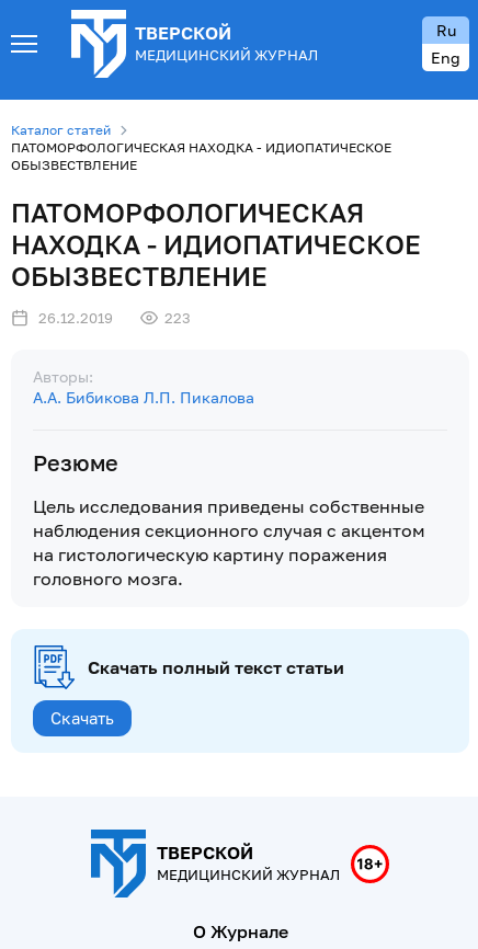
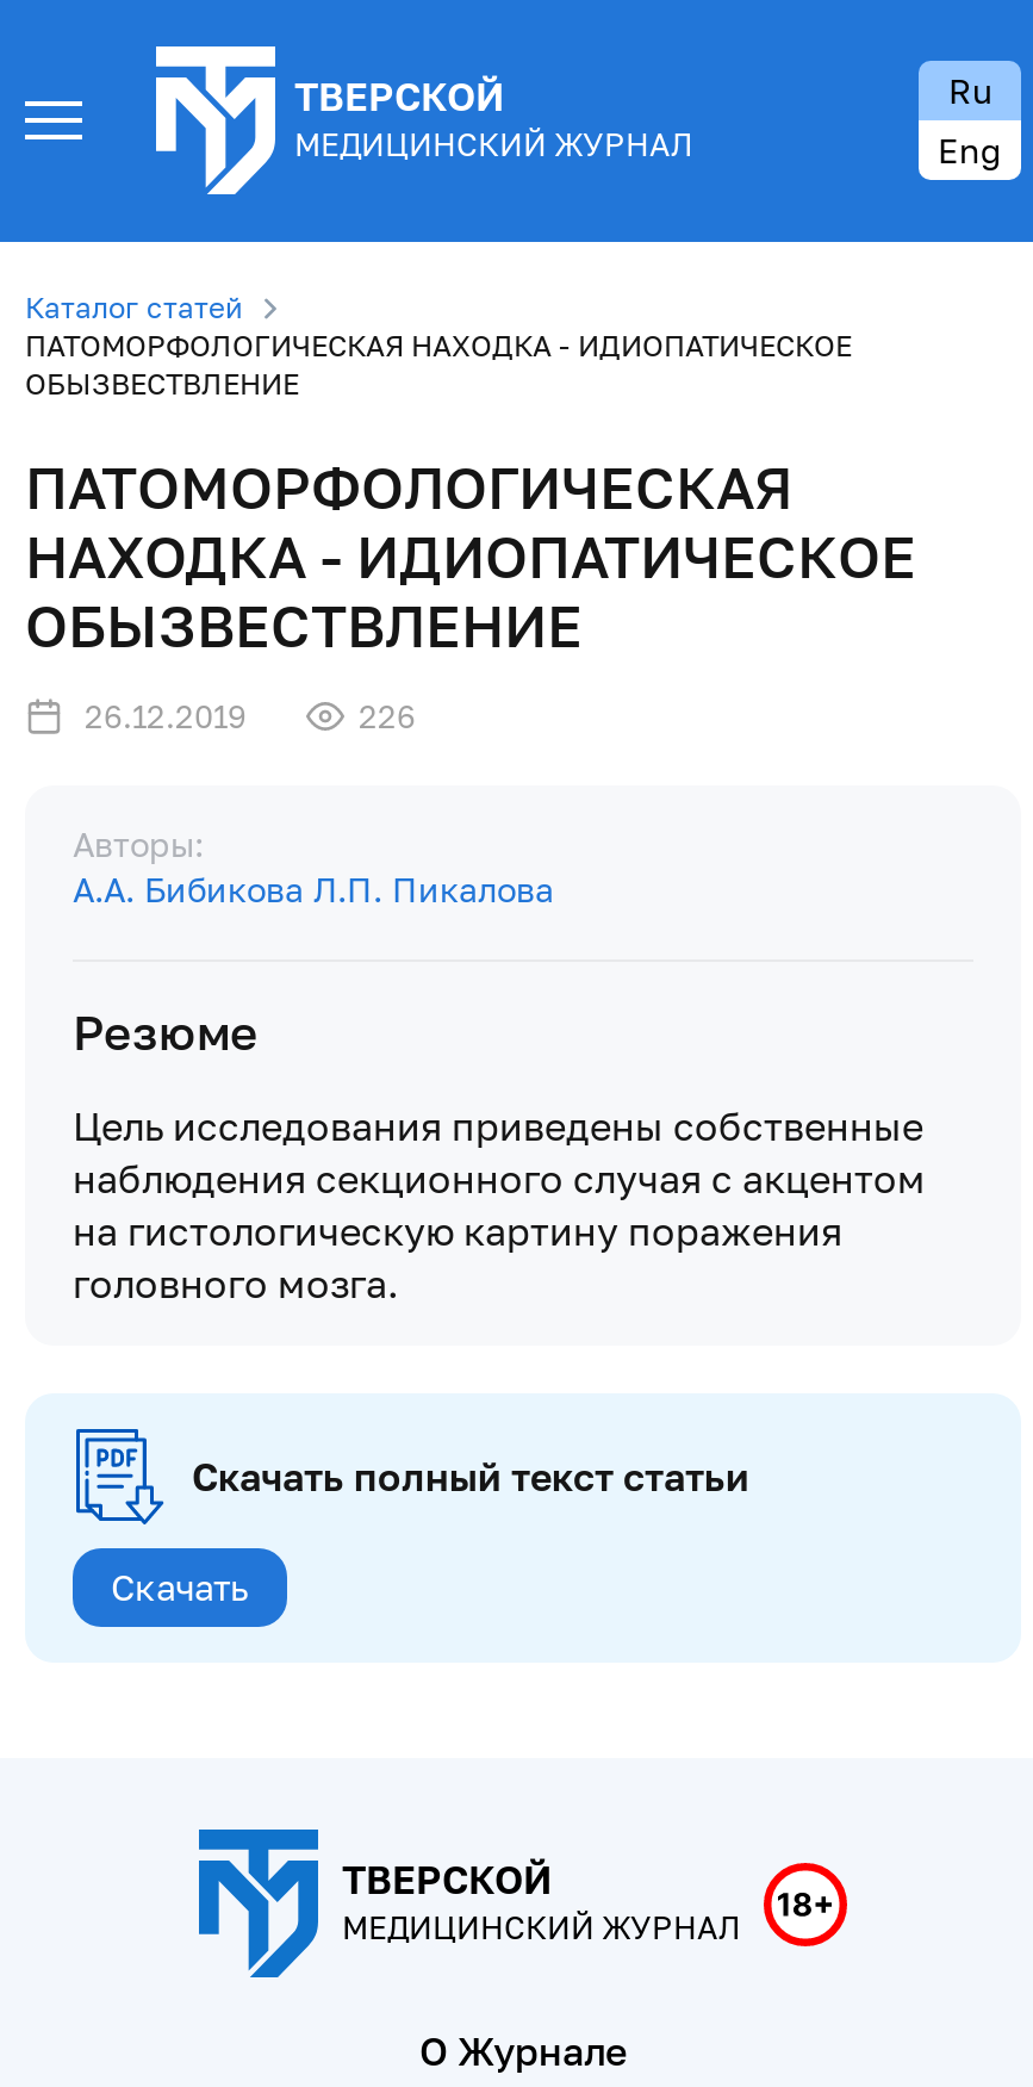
[164,309,191,326] 223 -> [359,697,416,735] 226

